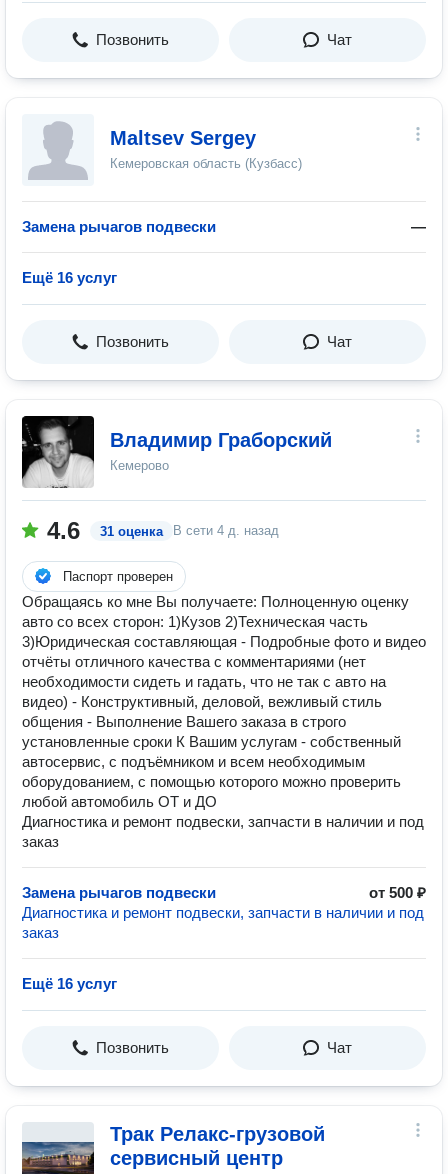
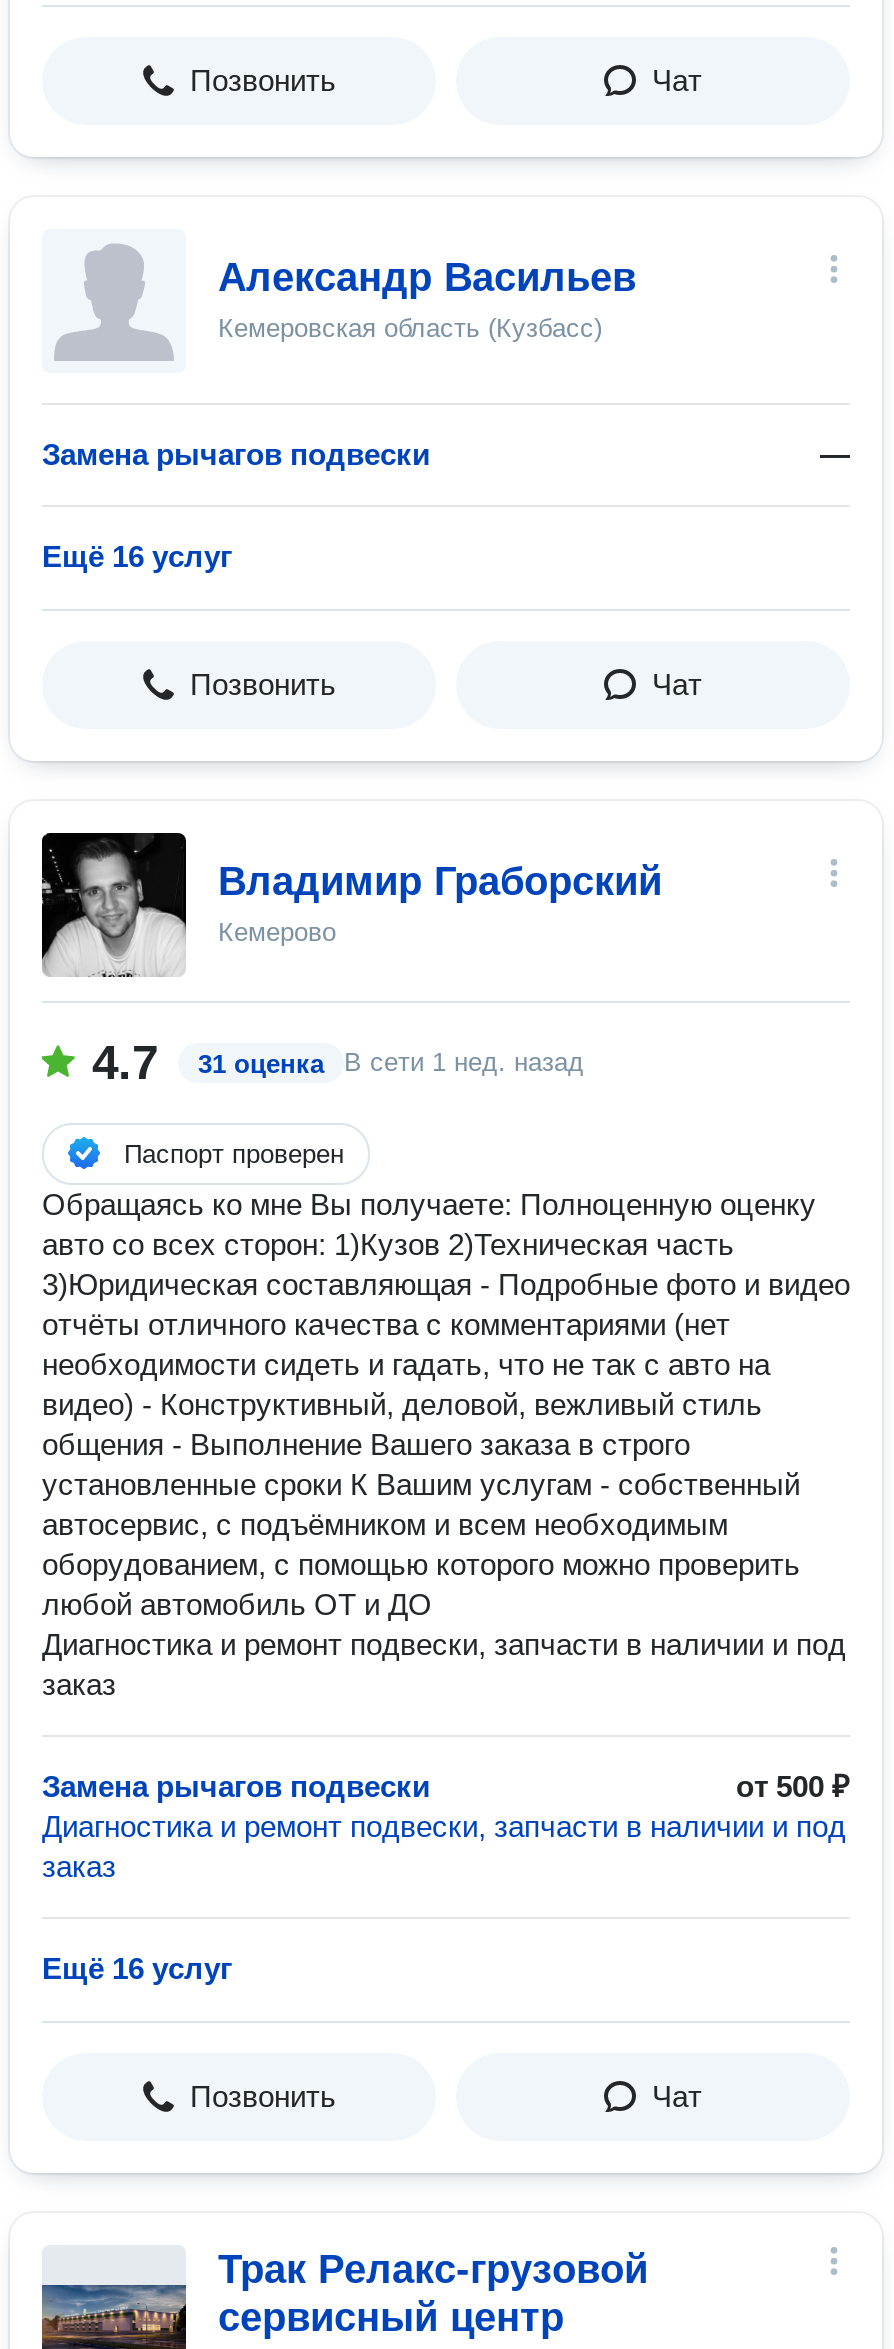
[110,127,256,149] Maltsev Sergey -> [218,255,636,299] Александр Васильев
[47,517,80,544] 4.6 -> [92,1035,158,1089] 4.7
[173,523,279,538] В сети 4 д. назад -> [344,1047,584,1077] В сети 1 нед. назад

